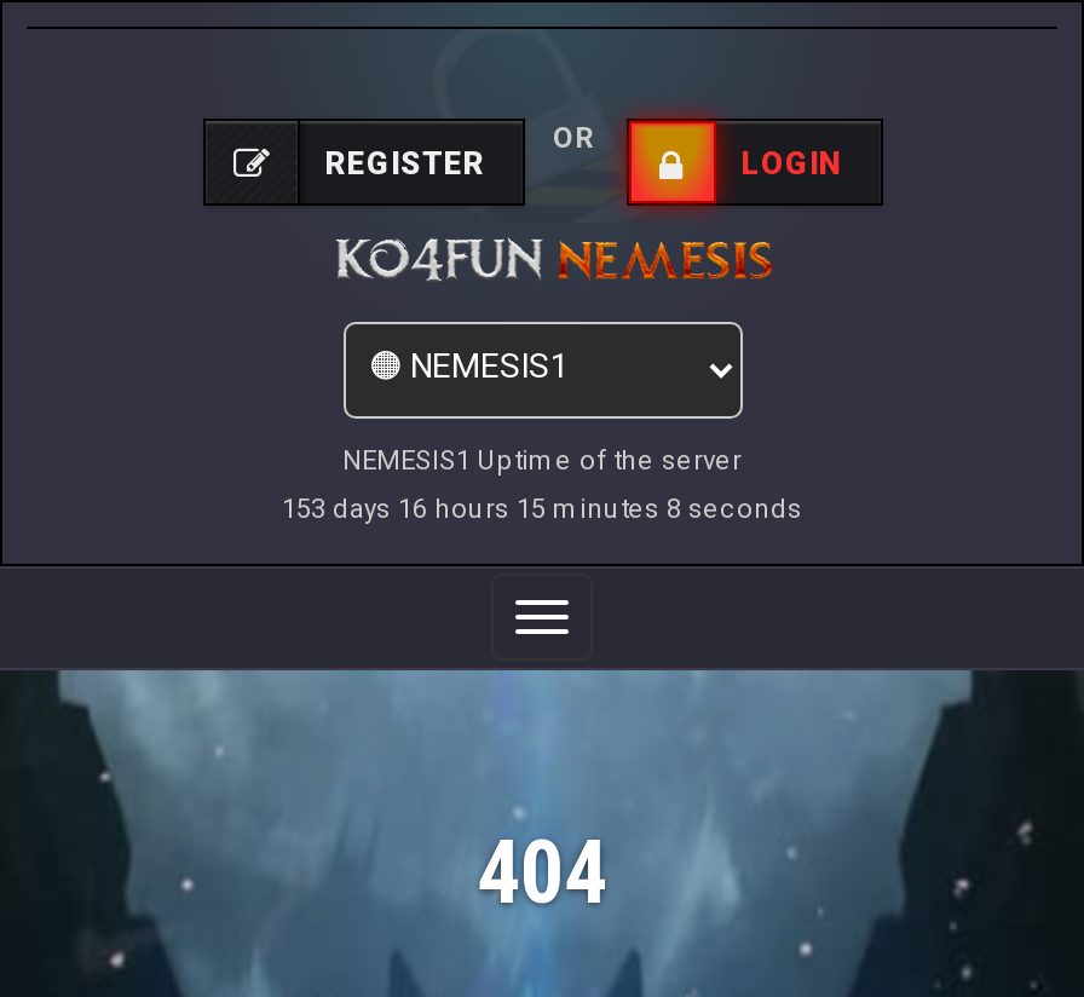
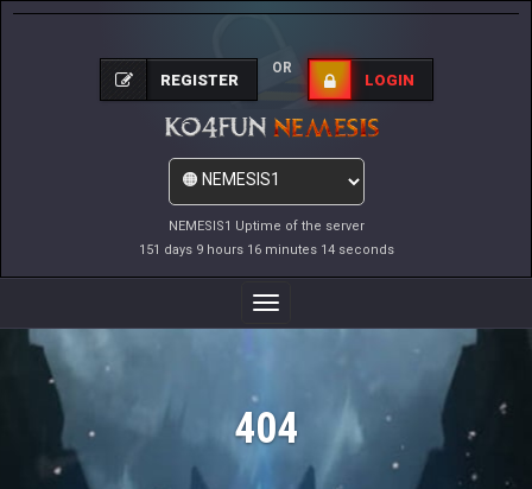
[282,493,802,525] 153 days 16 hours 15 minutes 8 seconds -> [138,242,394,257] 151 days 9 hours 16 minutes 14 seconds

